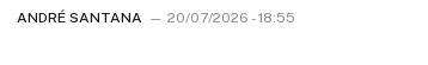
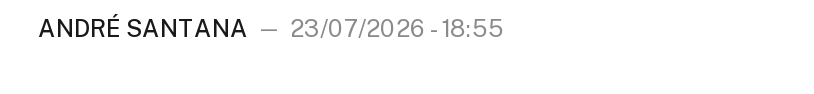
[17,9,295,26] ANDRÉ SANTANA 20/07/2026 - 18:55 -> [38,15,504,43] ANDRÉ SANTANA 23/07/2026 - 18:55

